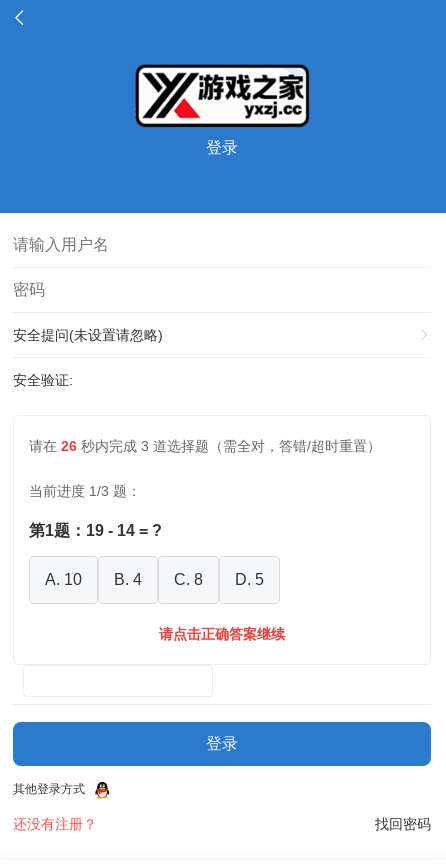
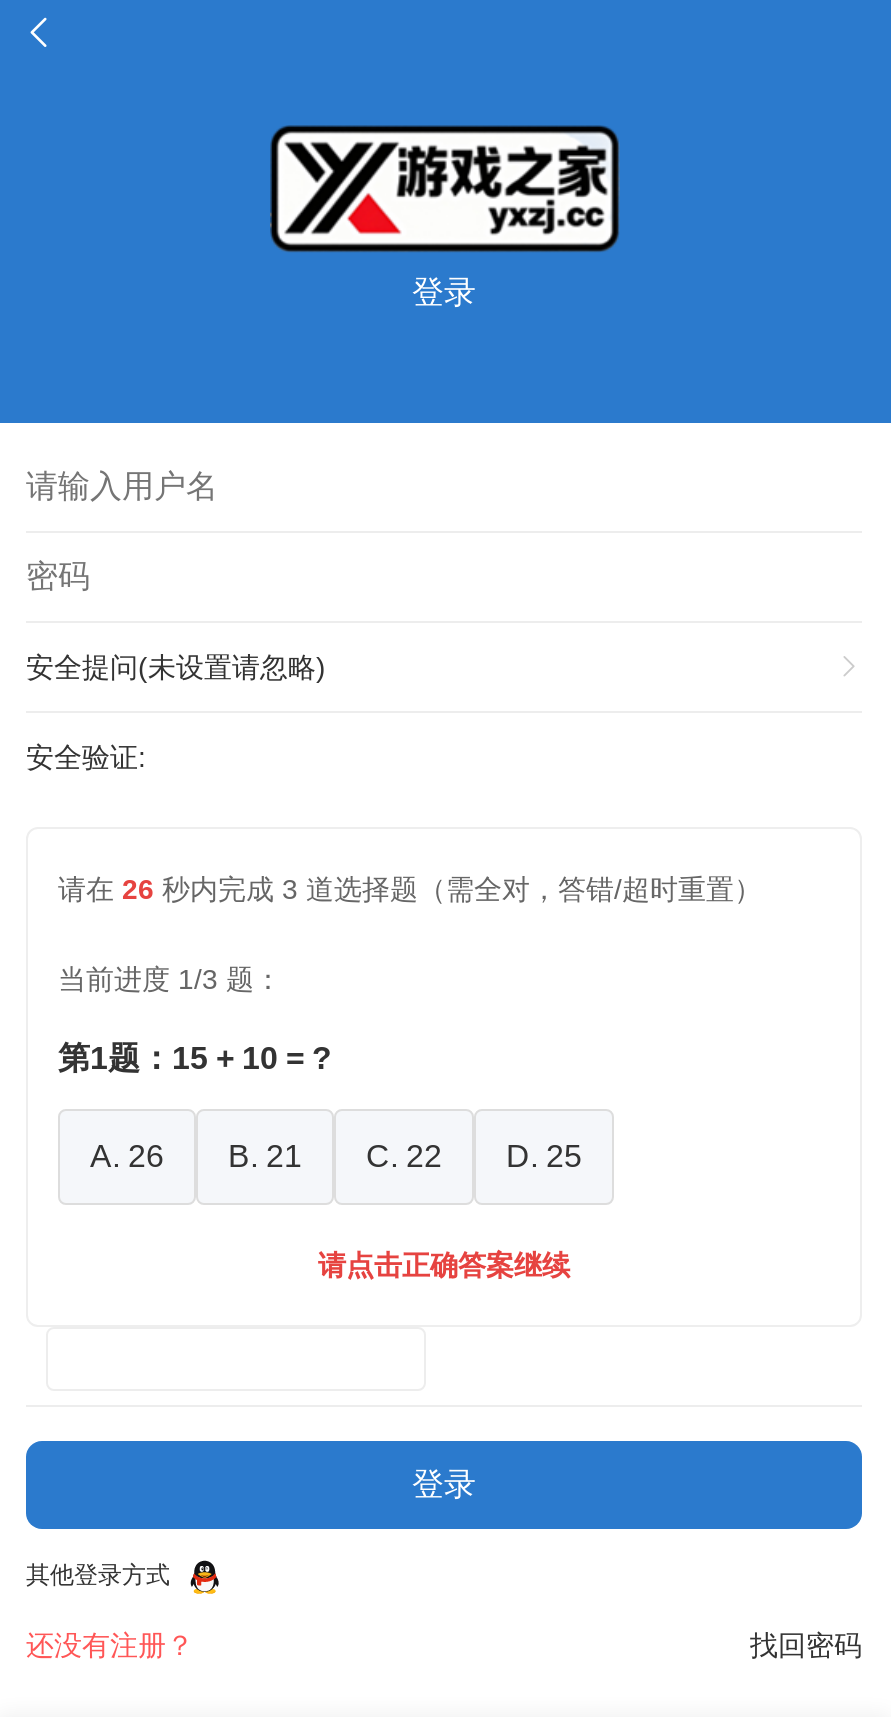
[29,522,162,539] 第1题：19 - 14 = ? -> [58,1041,332,1075] 第1题：15 + 10 = ?
[45,571,82,588] A. 10 -> [90,1139,164,1173] A. 26
[114,571,142,588] B. 4 -> [228,1139,302,1173] B. 21
[174,571,203,588] C. 8 -> [366,1139,442,1173] C. 22
[235,571,264,588] D. 5 -> [506,1139,582,1173] D. 25

